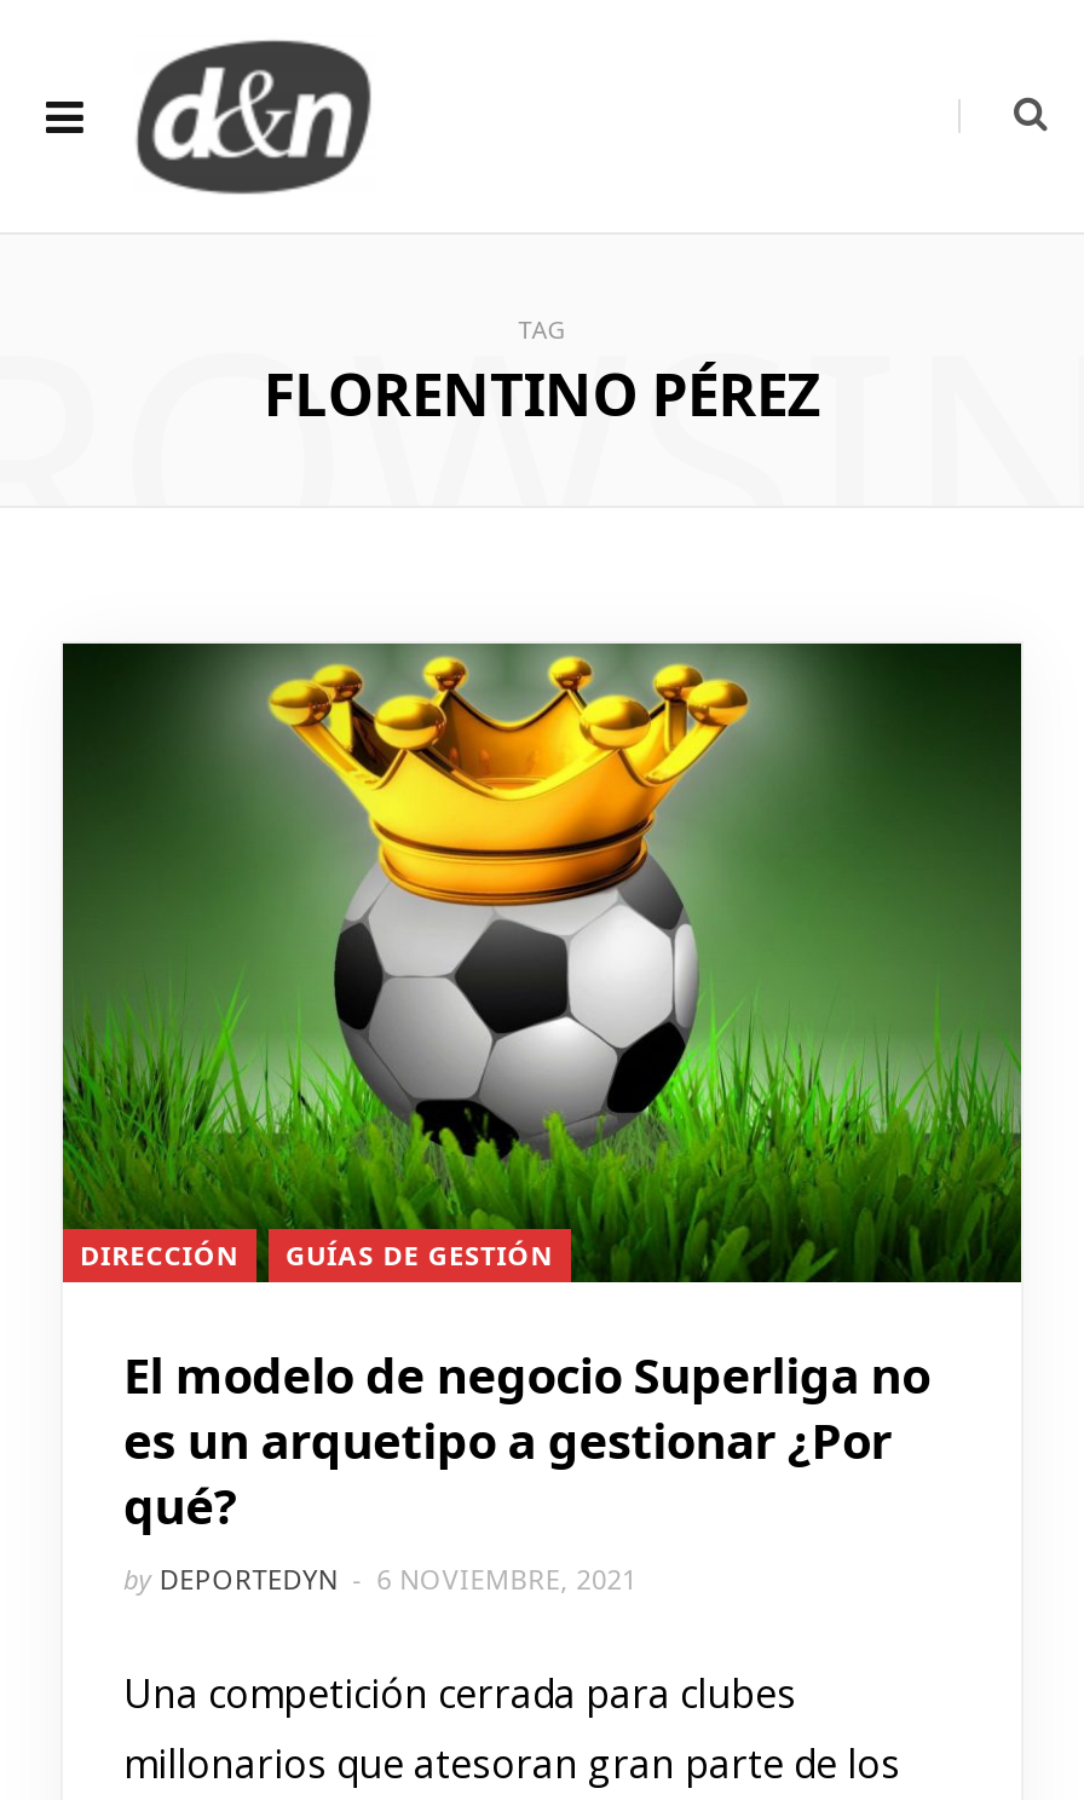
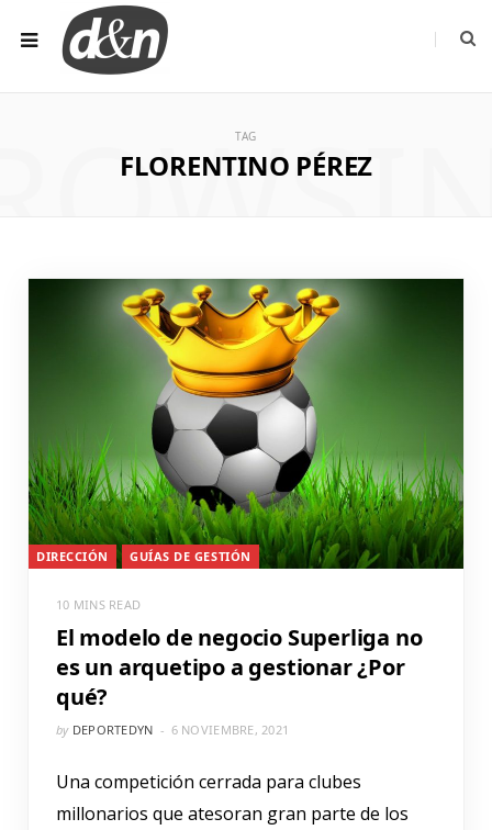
none -> [56,596,141,613] 10 MINS READ

